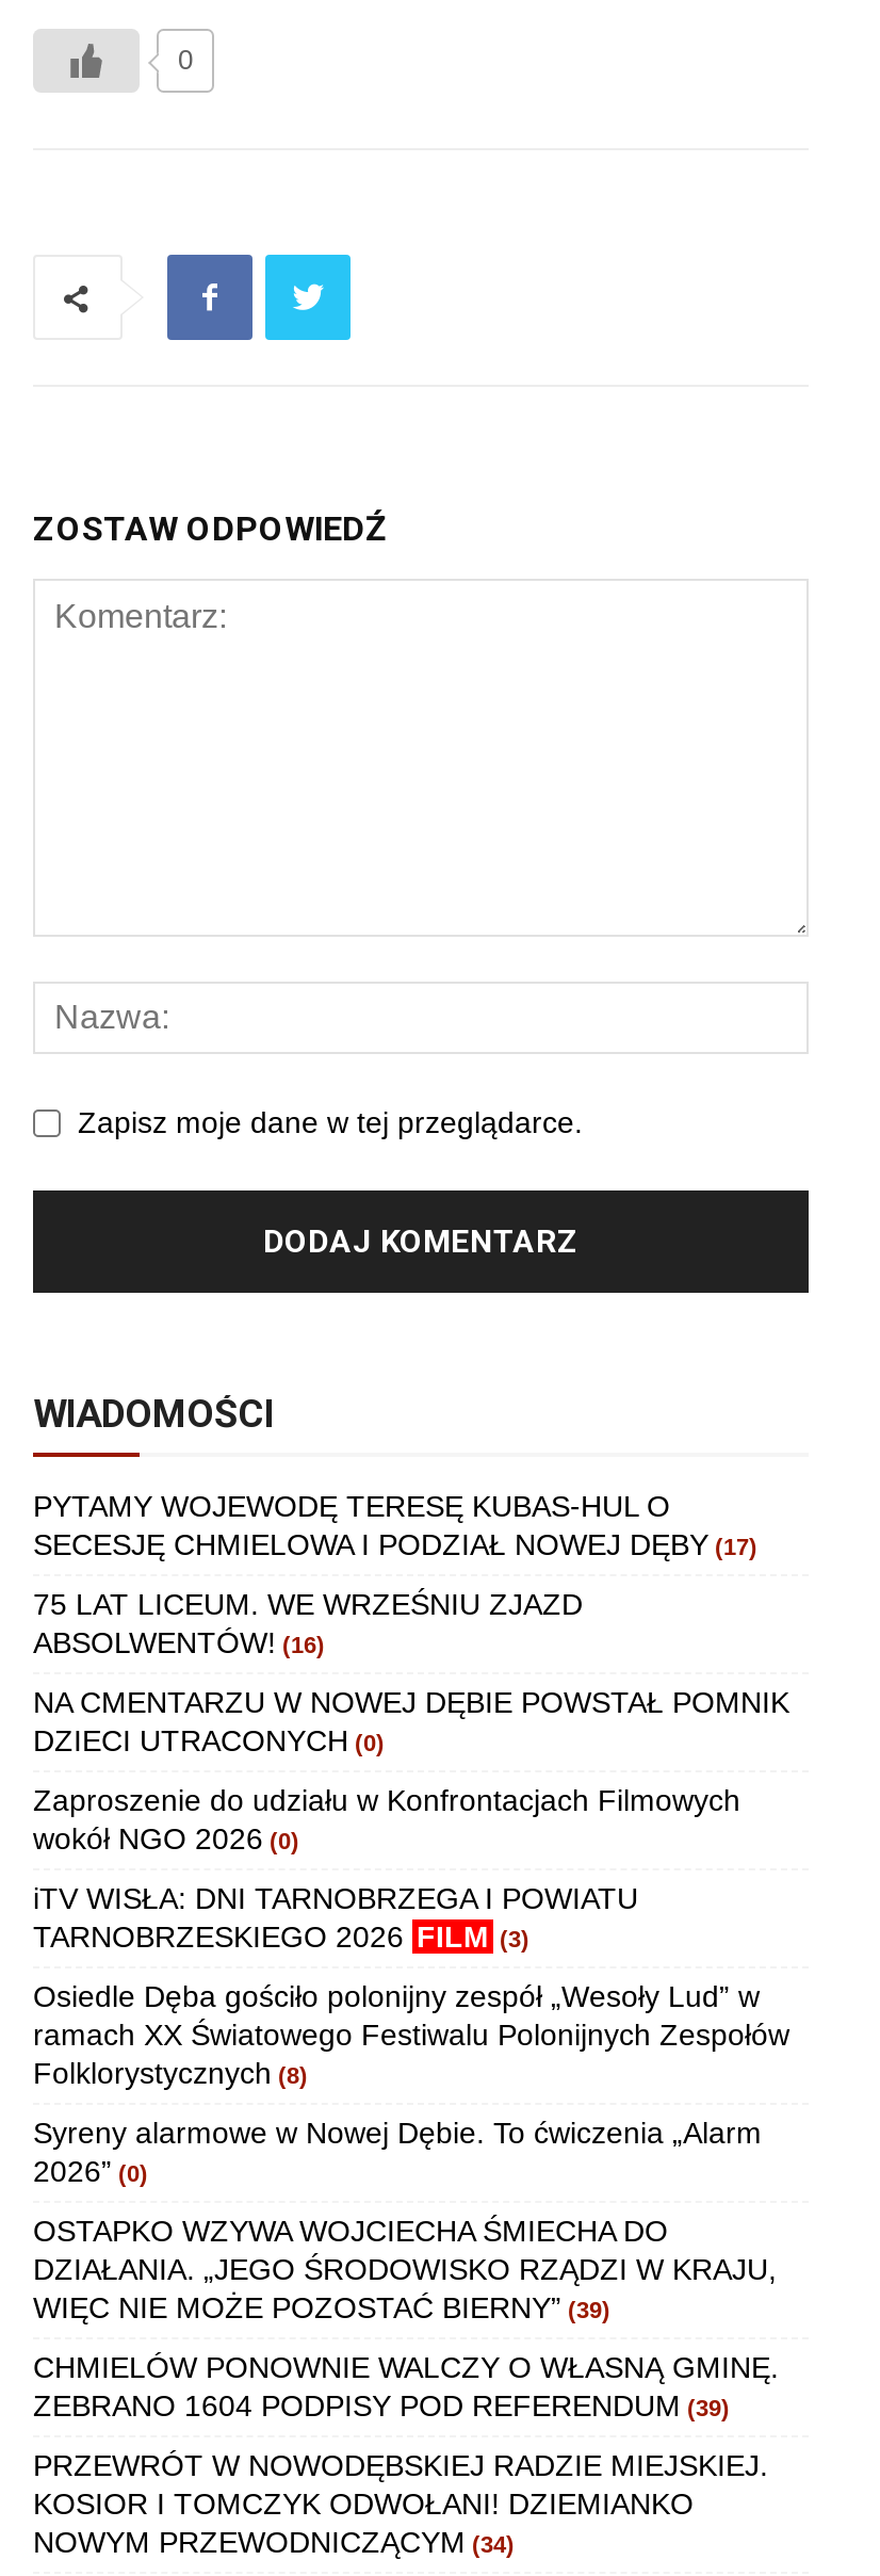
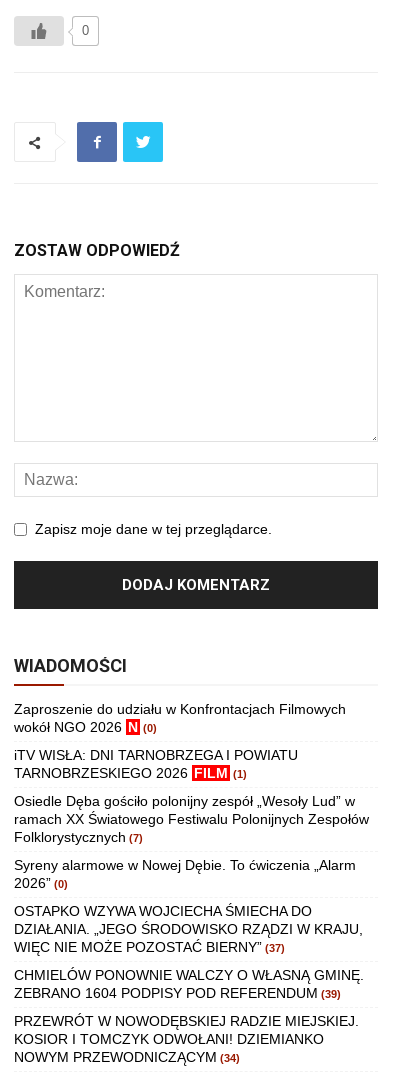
[33,1489,789,1757] PYTAMY WOJEWODĘ TERESĘ KUBAS-HUL O | SECESJĘ CHMIELOWA I PODZIAŁ NOWEJ DĘBY (17) | 75 LAT LICEUM. WE WRZEŚNIU ZJAZD | ABSOLWENTÓW! (16) | NA CMENTARZU W NOWEJ DĘBIE POWSTAŁ POMNIK | DZIECI UTRACONYCH (0) -> none
[33,1821,299,1856] wokół NGO 2026 (0) -> [14,719,157,735] wokół NGO 2026 N (0)
[33,1919,529,1954] TARNOBRZESKIEGO 2026 FILM (3) -> [14,765,247,781] TARNOBRZESKIEGO 2026 FILM (1)
[33,2056,308,2090] Folklorystycznych (8) -> [14,829,143,845] Folklorystycznych (7)
[33,2290,610,2324] WIĘC NIE MOŻE POZOSTAĆ BIERNY” (39) -> [14,939,285,955] WIĘC NIE MOŻE POZOSTAĆ BIERNY” (37)

